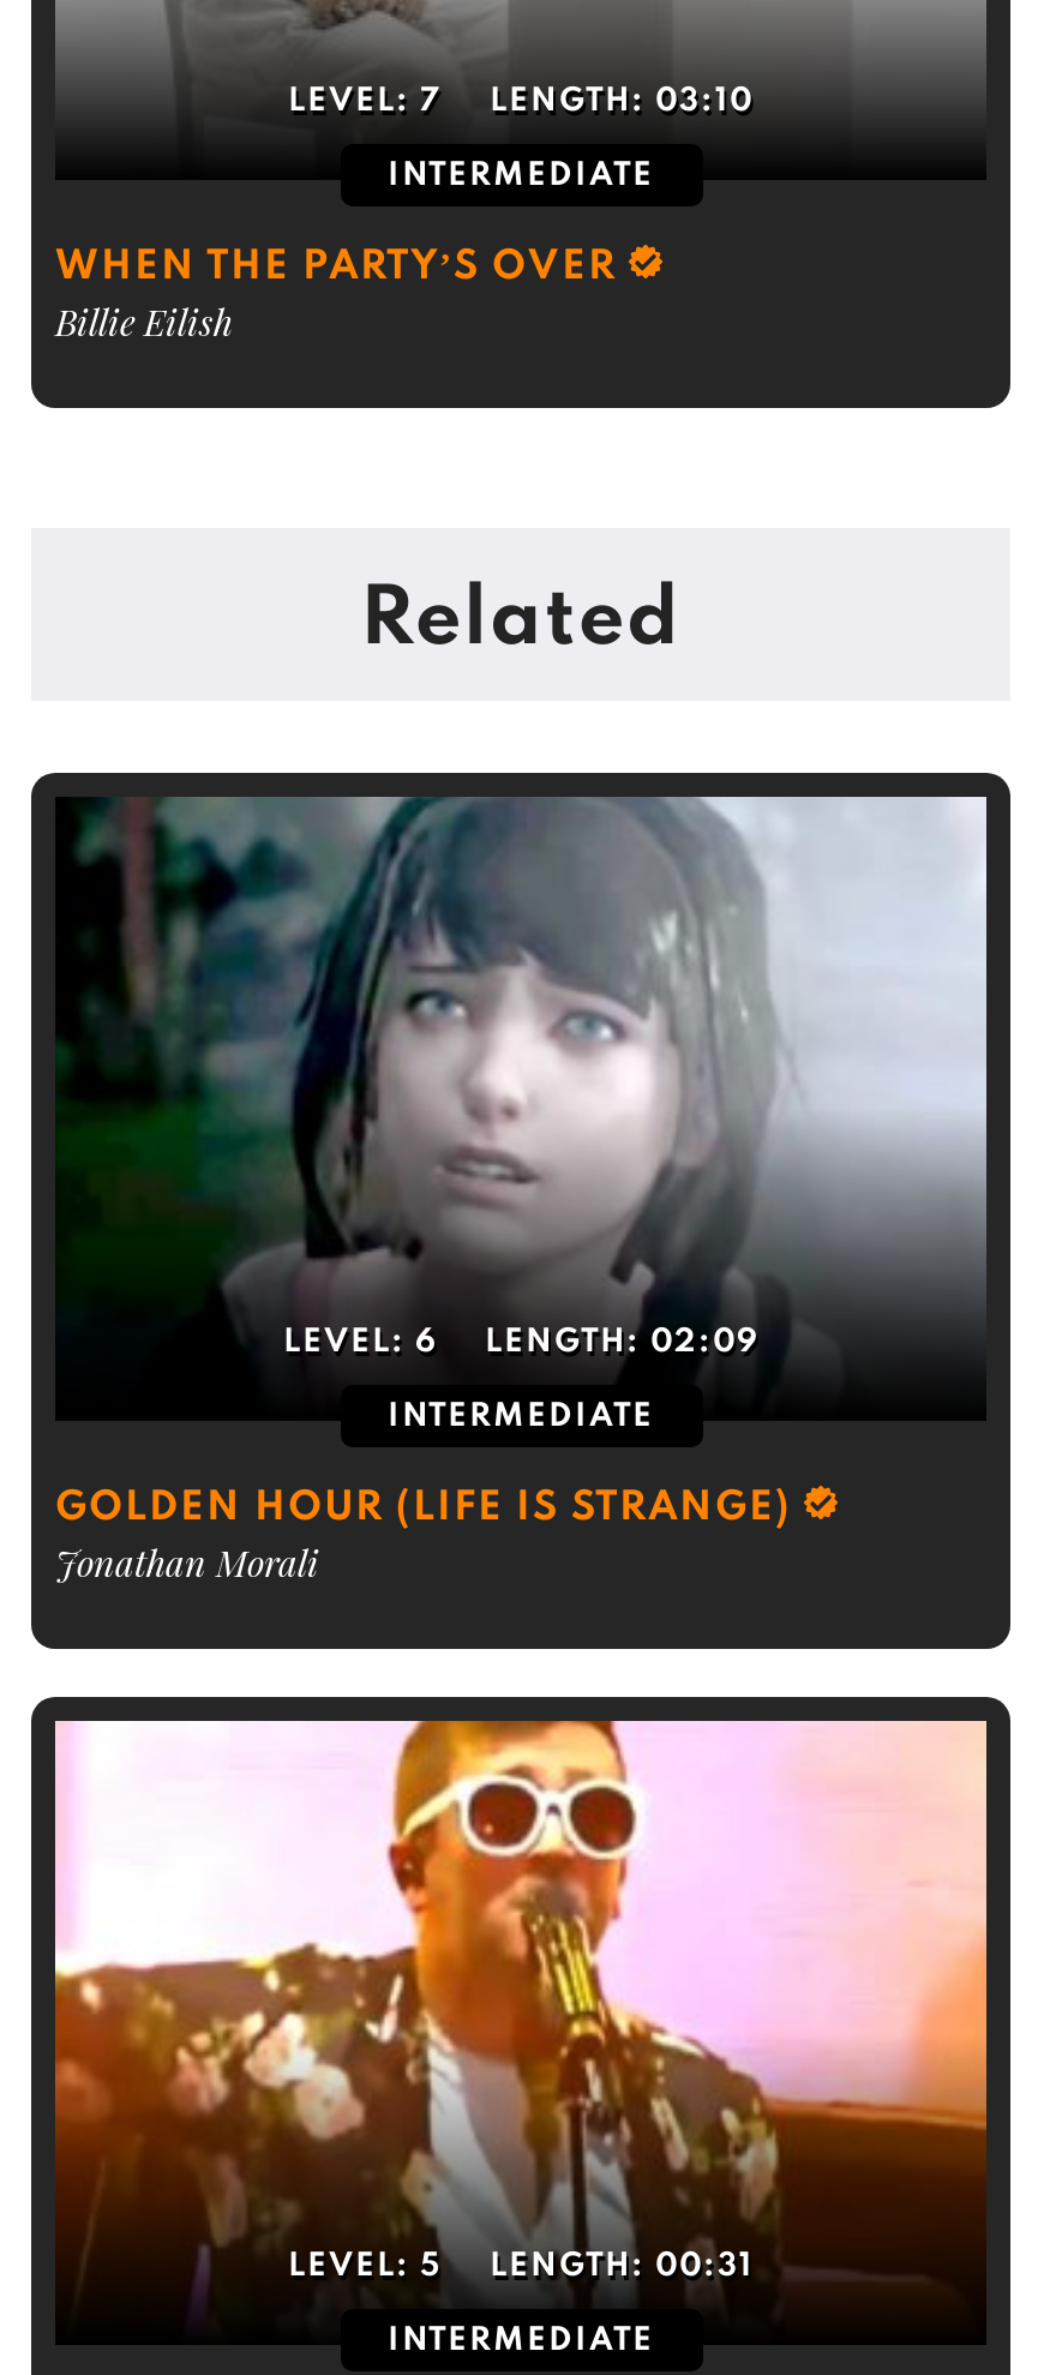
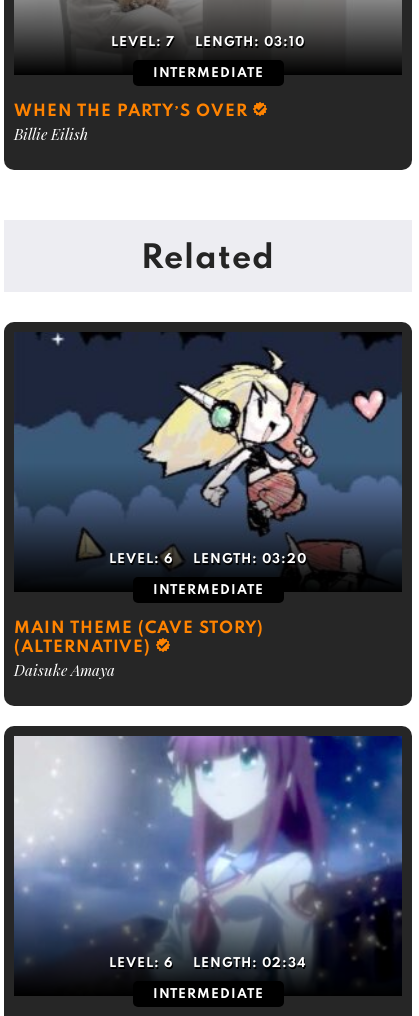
[55,794,989,1371] [image] | LEVEL: 6 LENGTH: 02:09 -> [14,332,402,572] [image] | LEVEL: 6 LENGTH: 03:20
[55,1488,792,1587] GOLDEN HOUR (LIFE IS STRANGE) | Jonathan Morali -> [14,620,264,680] MAIN THEME (CAVE STORY) | (ALTERNATIVE) | Daisuke Amaya
[53,1719,989,2302] [image] | LEVEL: 5 | LENGTH: 00:31 -> [13,735,403,972] [image] | LEVEL: 6 | LENGTH: 02:34

